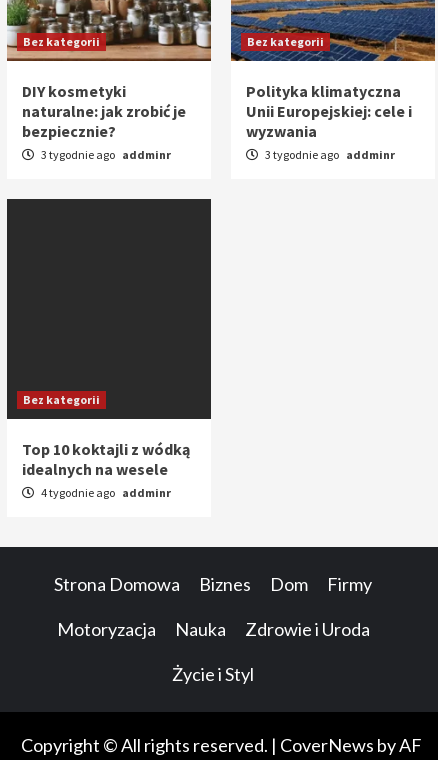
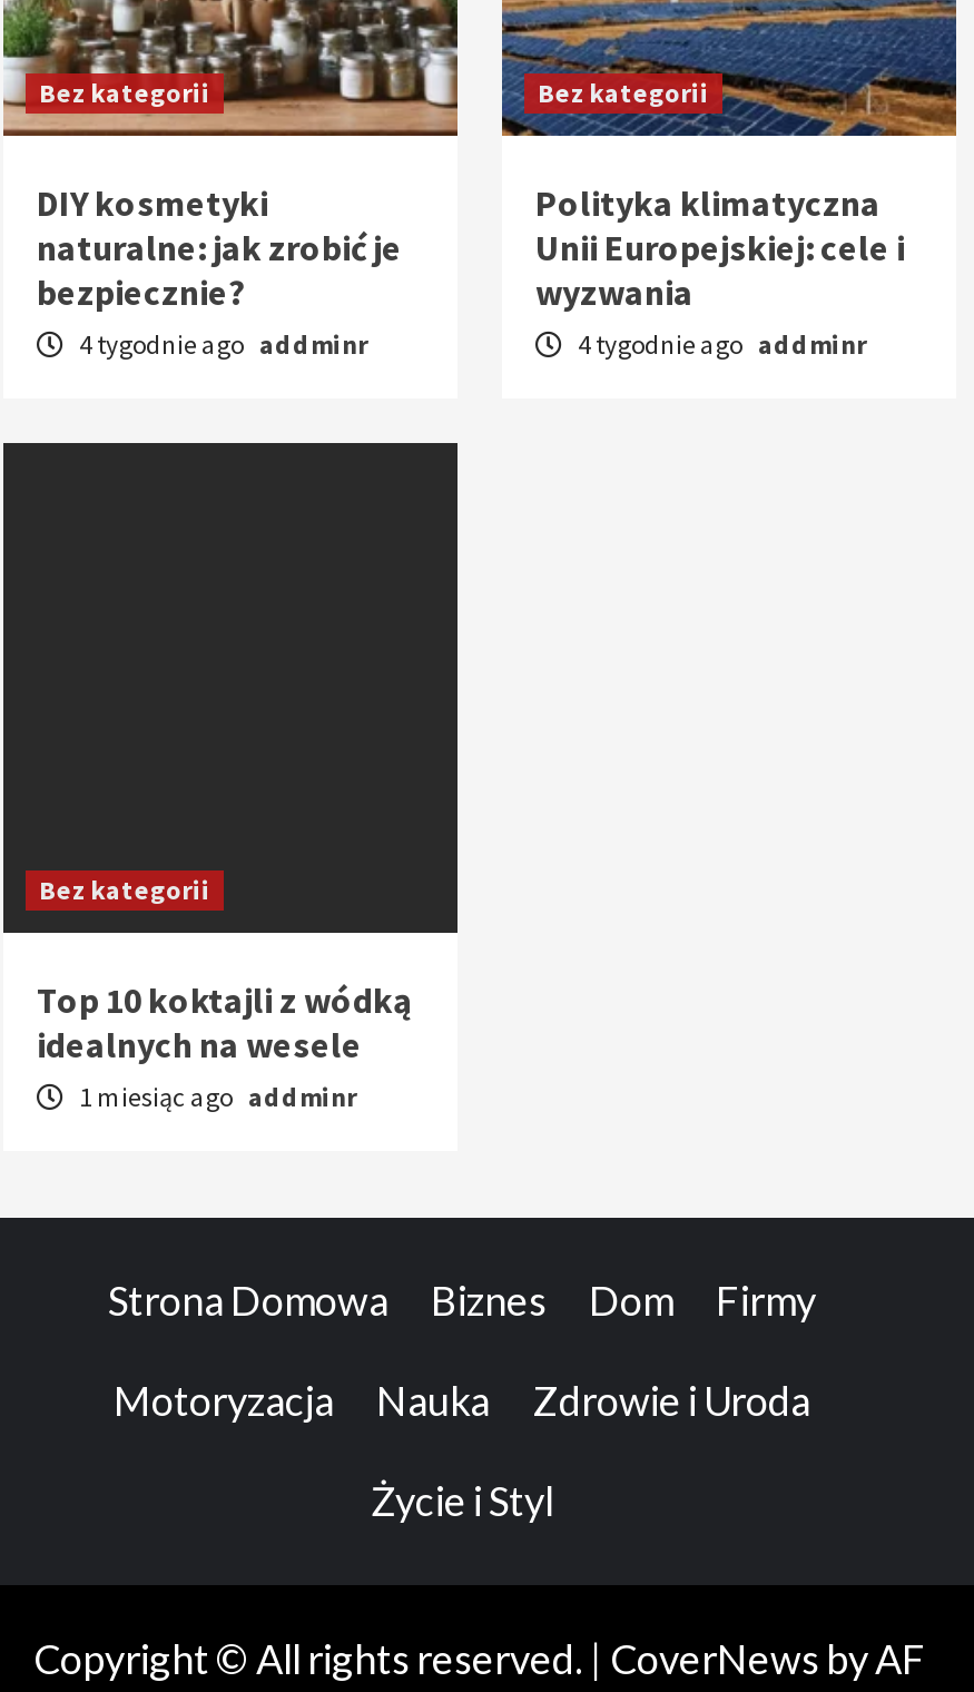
[39,147,171,162] 3 tygodnie ago addminr -> [75,327,368,361] 4 tygodnie ago addminr
[263,147,395,162] 3 tygodnie ago addminr -> [573,327,867,361] 4 tygodnie ago addminr
[39,485,171,500] 4 tygodnie ago addminr -> [75,1080,357,1113] 1 miesiąc ago addminr

